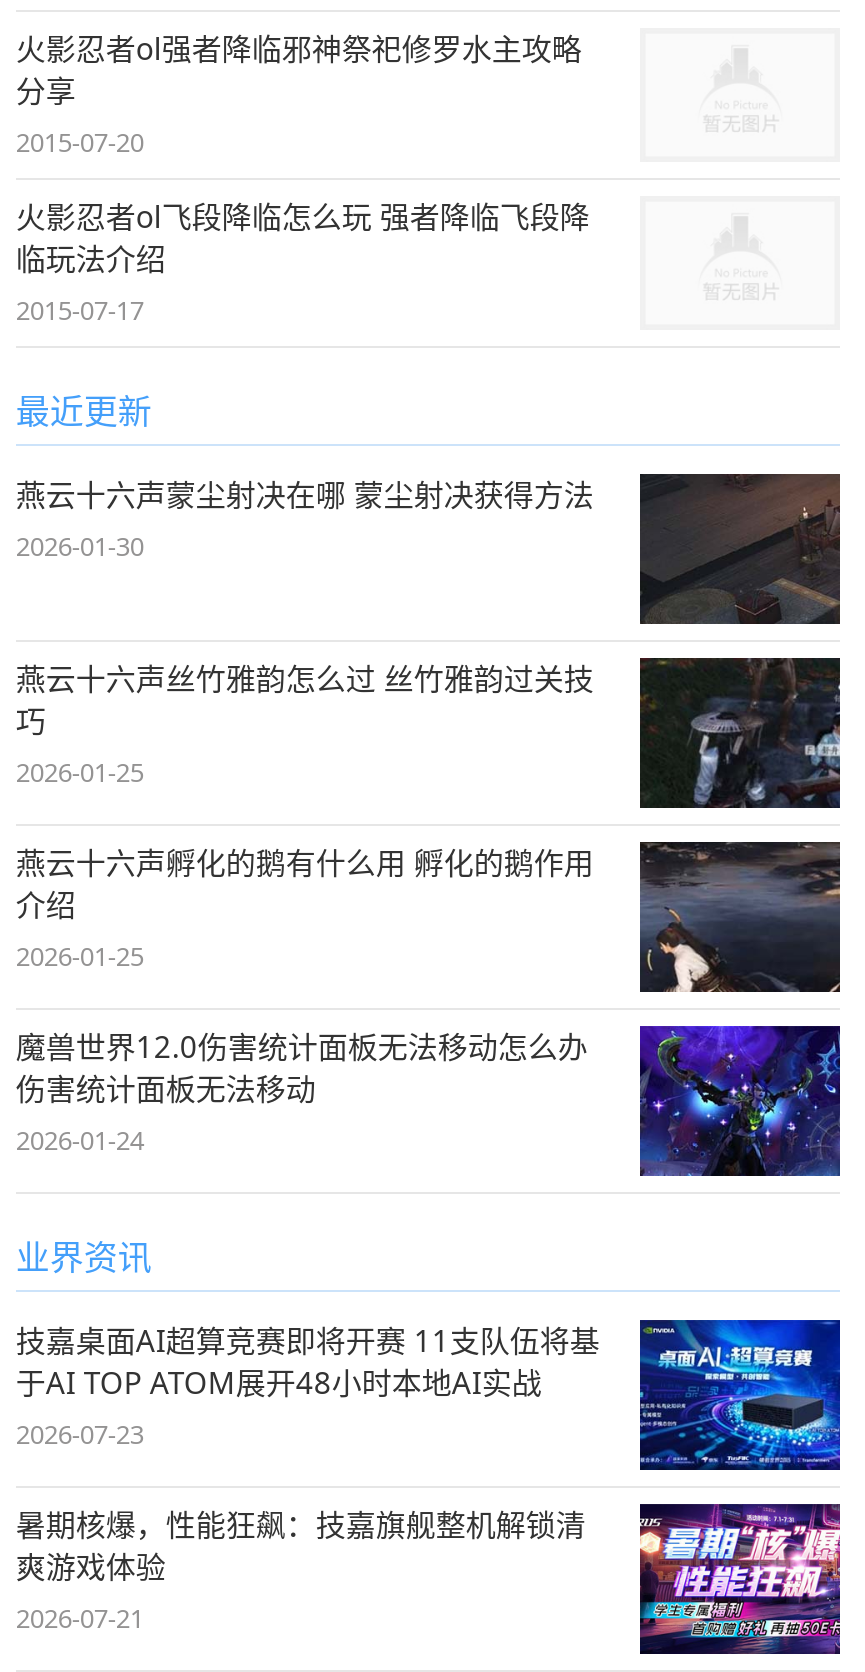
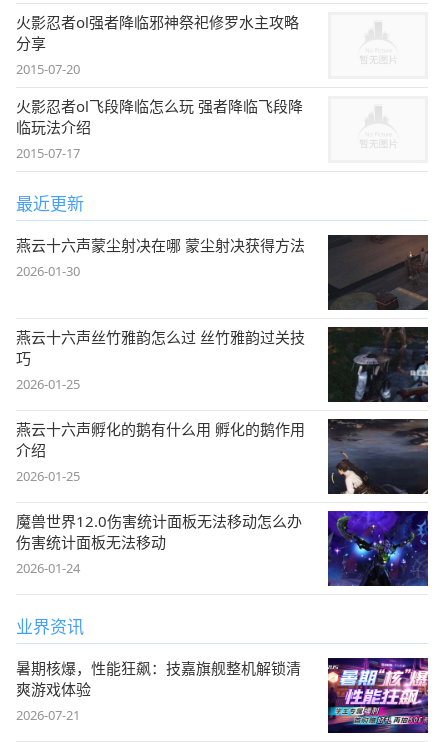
[16,1318,842,1470] [image] | 技嘉桌面AI超算竞赛即将开赛 11支队伍将基 | 于AI TOP ATOM展开48小时本地AI实战 | 2026-07-23 -> none

